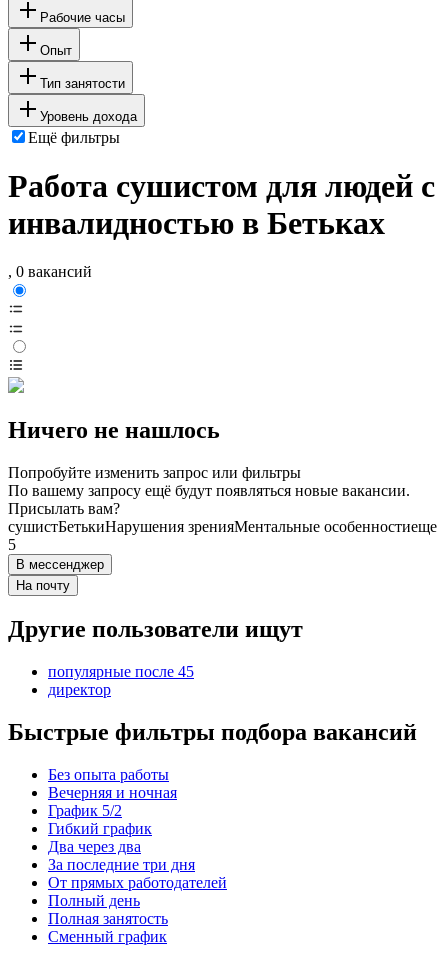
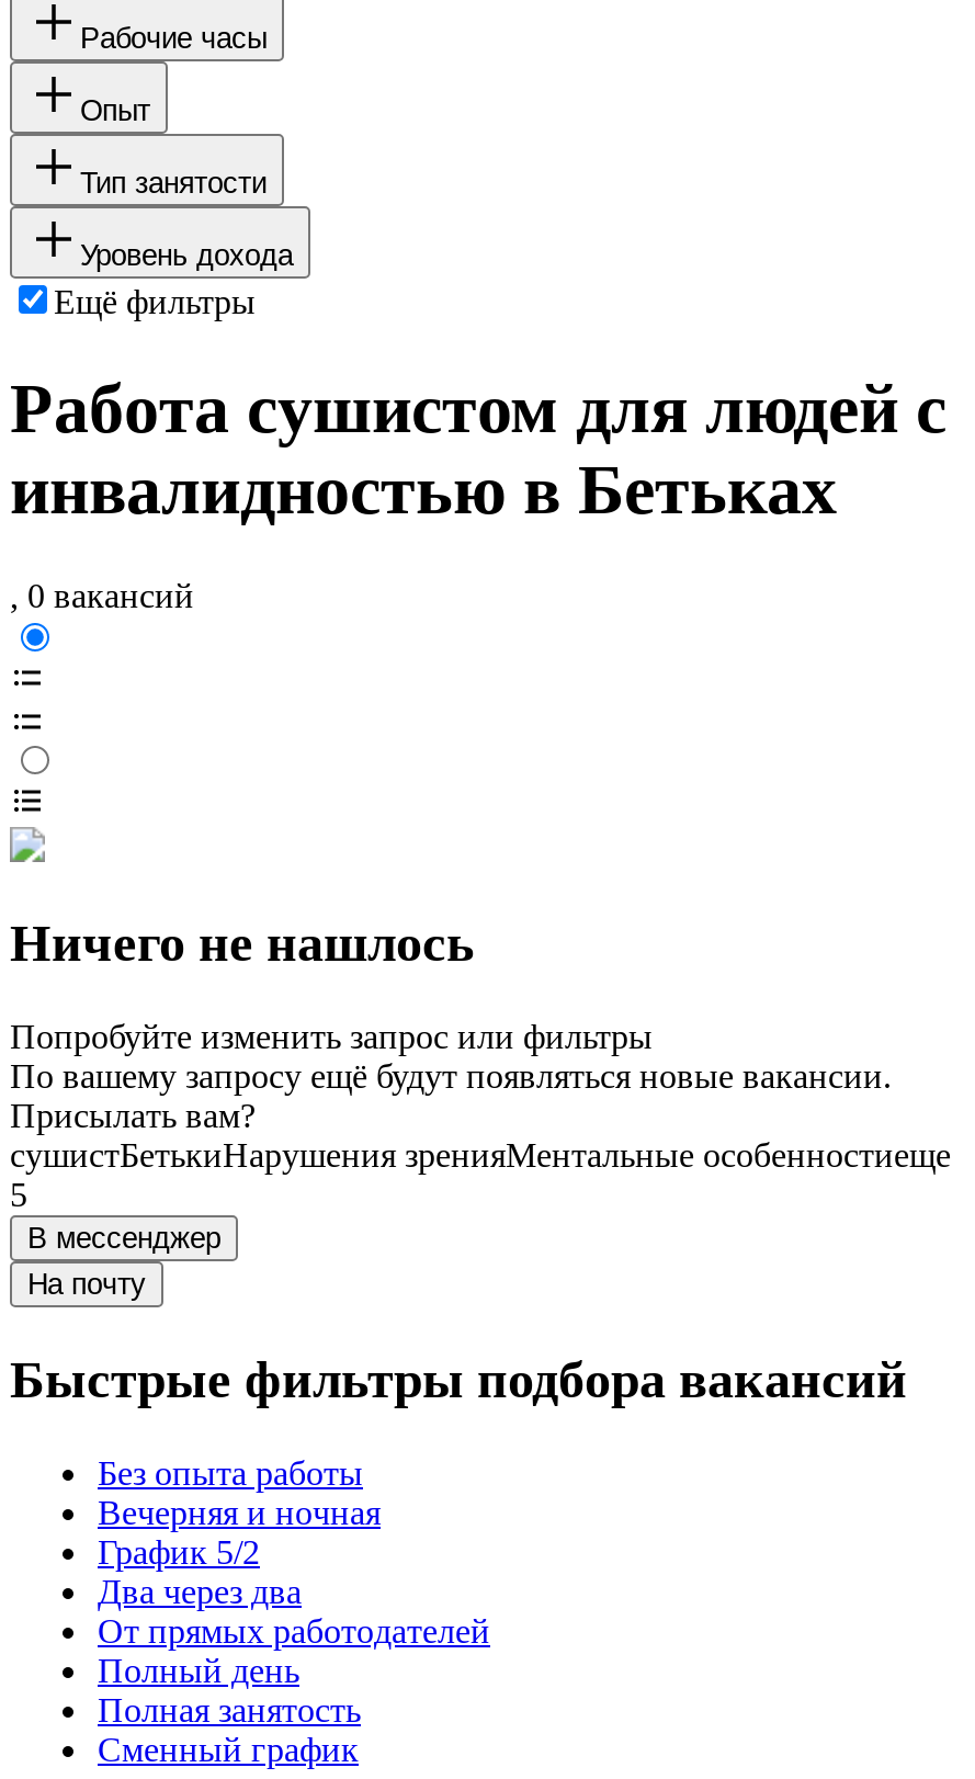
[8,616,303,698] Другие пользователи ищут | популярные после 45 | директор -> none
[48,820,152,837] Гибкий график -> none
[48,856,195,873] За последние три дня -> none

